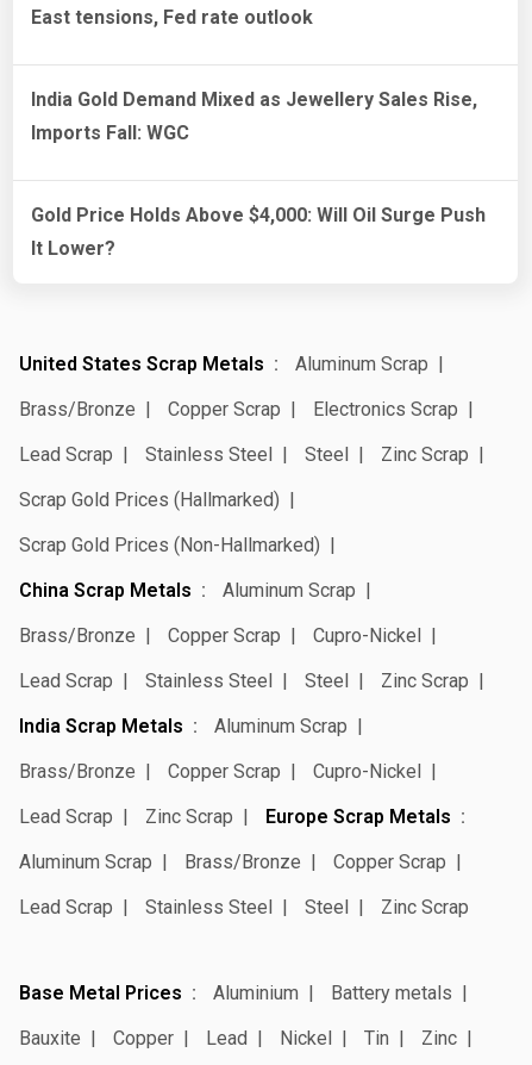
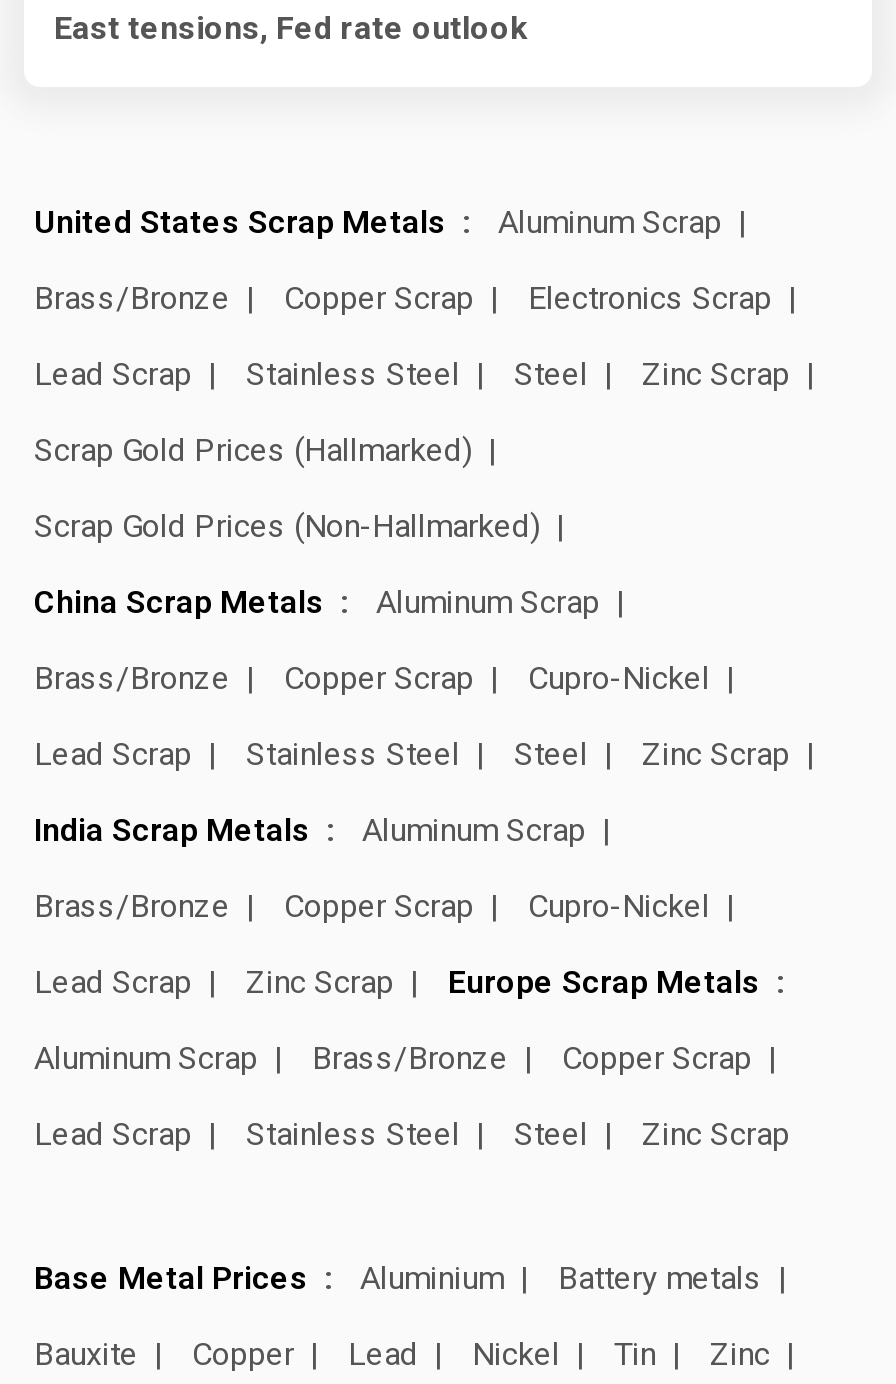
[31,88,477,144] India Gold Demand Mixed as Jewellery Sales Rise, | Imports Fall: WGC -> none
[31,204,486,260] Gold Price Holds Above $4,000: Will Oil Surge Push | It Lower? -> none

